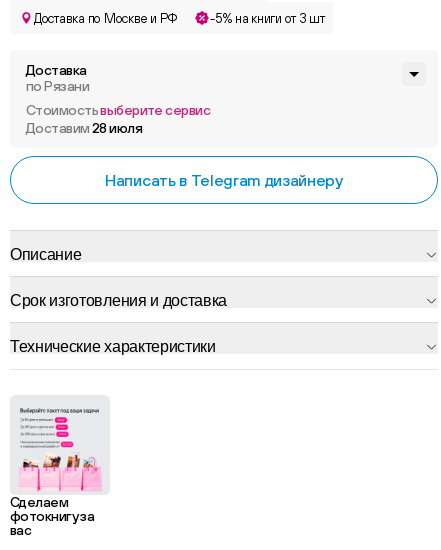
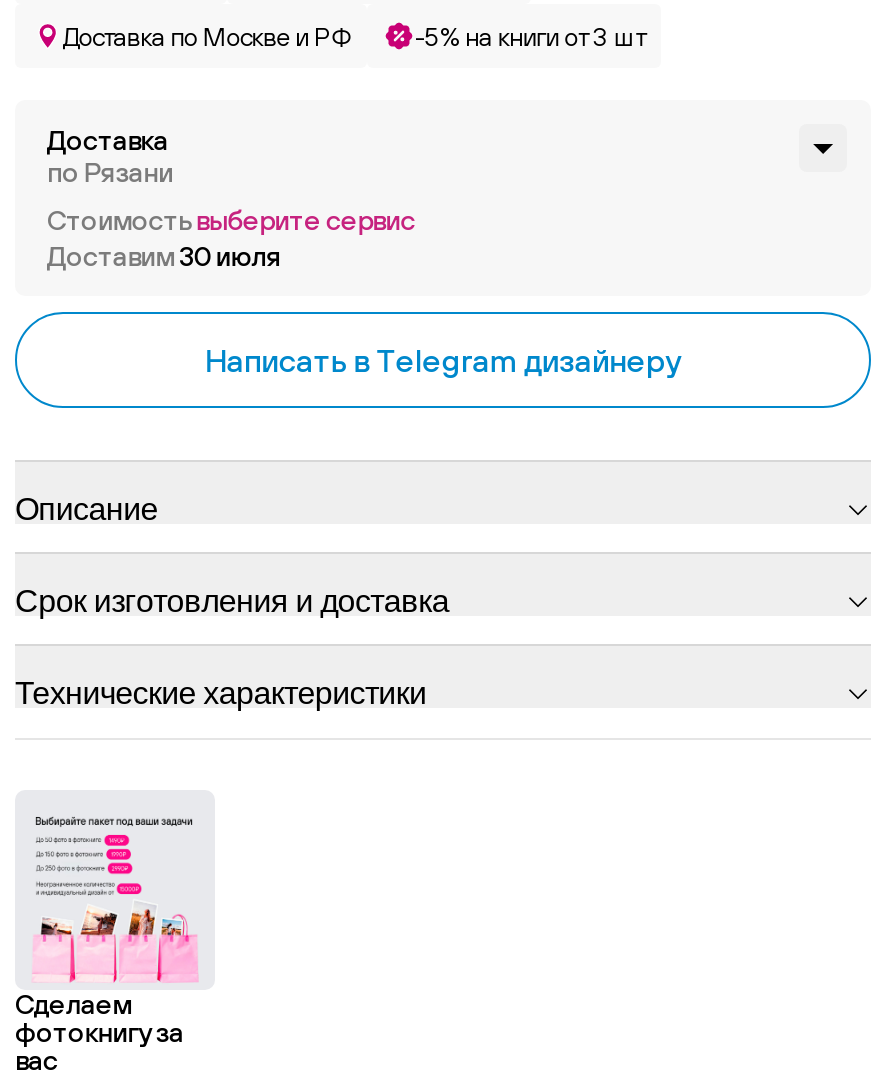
[26,120,142,136] Доставим 28 июля -> [47,240,281,272] Доставим 30 июля

